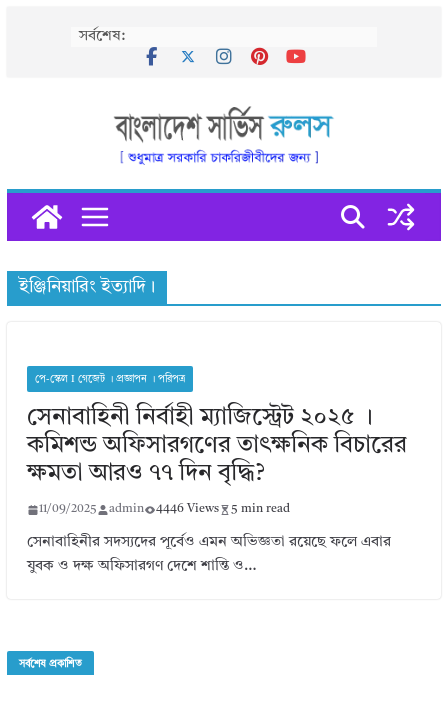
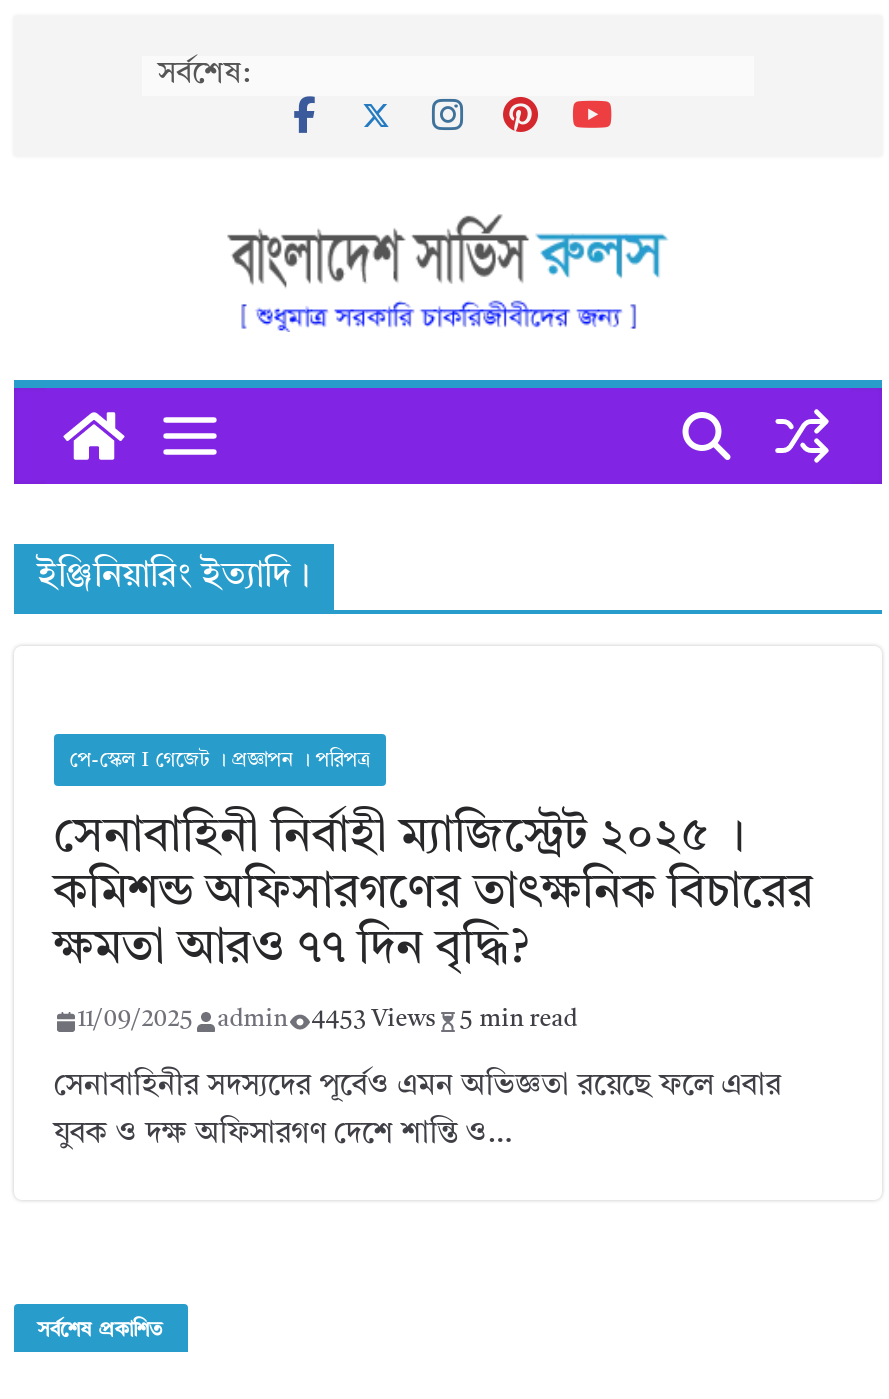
[39,503,290,515] 11/09/2025 admin 4446 Views 5 min read -> [77,1008,577,1032] 11/09/2025 admin 4453 Views 5 min read

